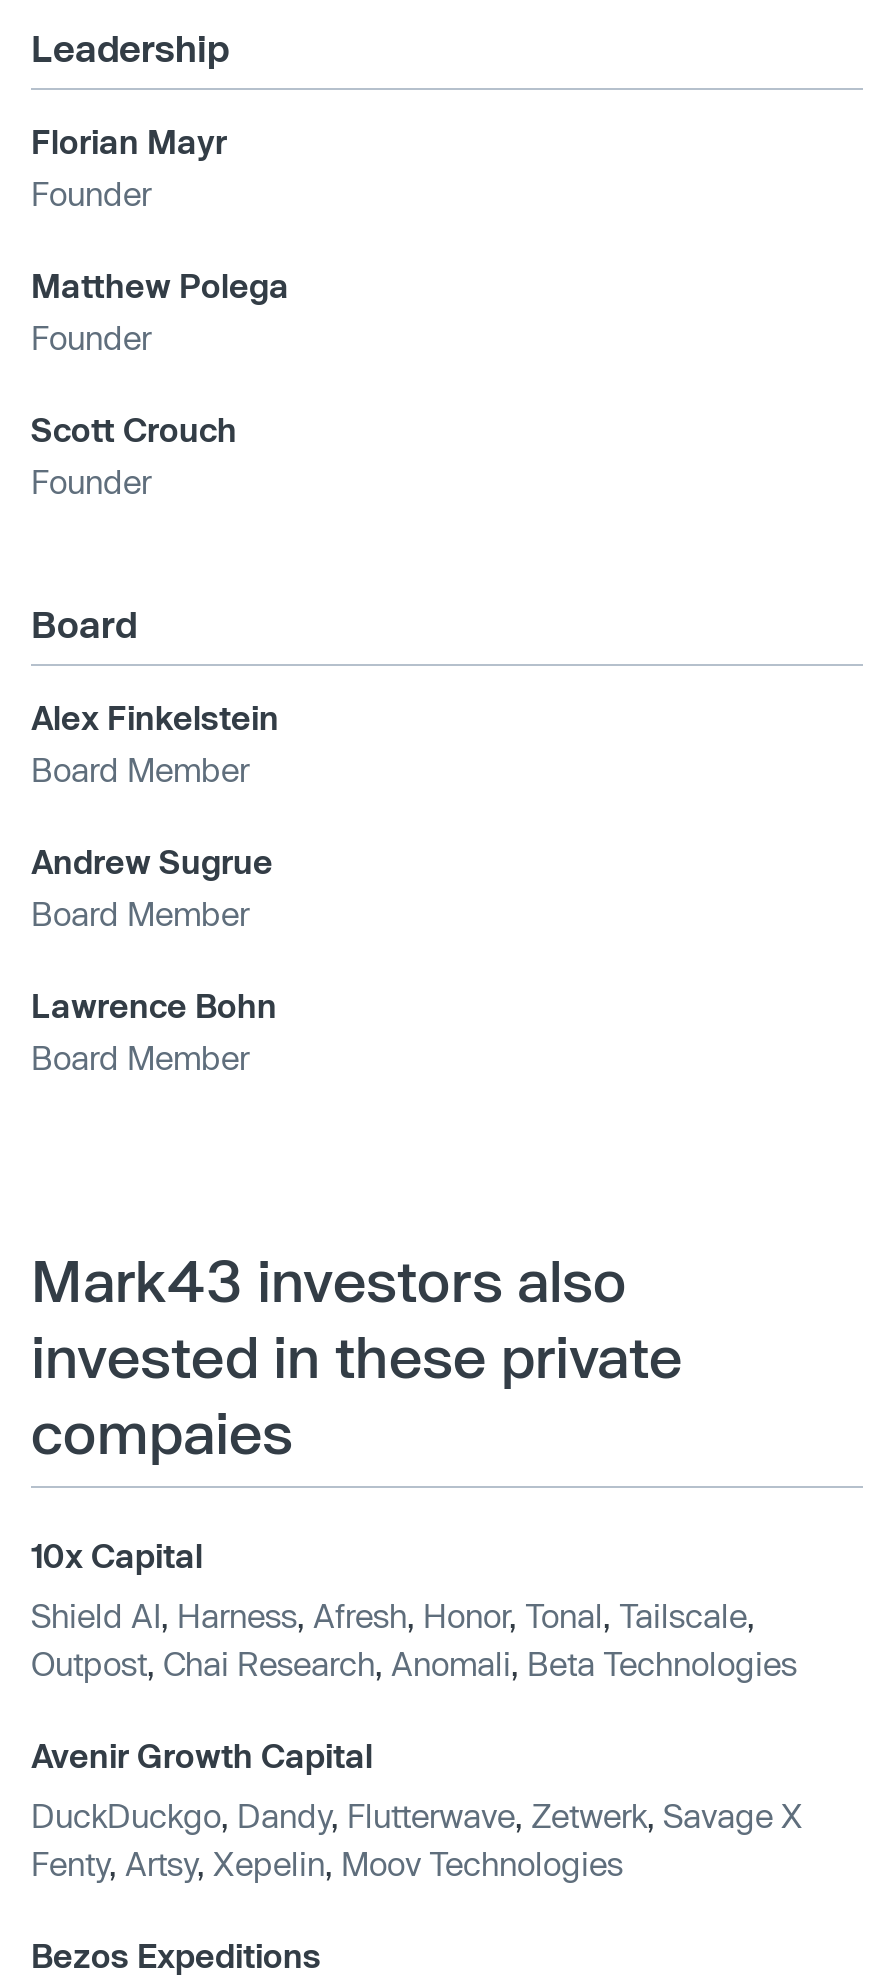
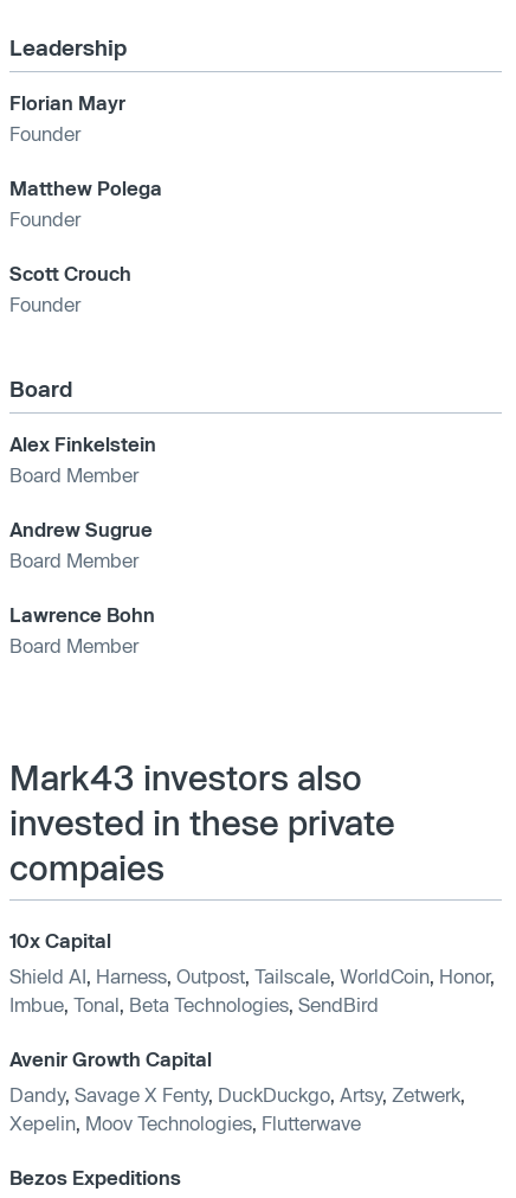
[31,1595,797,1681] Shield AI, Harness, Afresh, Honor, Tonal, Tailscale, | Outpost, Chai Research, Anomali, Beta Technologies -> [9,964,495,1015] Shield AI, Harness, Outpost, Tailscale, WorldCoin, Honor, | Imbue, Tonal, Beta Technologies, SendBird
[31,1795,803,1881] DuckDuckgo, Dandy, Flutterwave, Zetwerk, Savage X | Fenty, Artsy, Xepelin, Moov Technologies -> [9,1082,465,1133] Dandy, Savage X Fenty, DuckDuckgo, Artsy, Zetwerk, | Xepelin, Moov Technologies, Flutterwave

